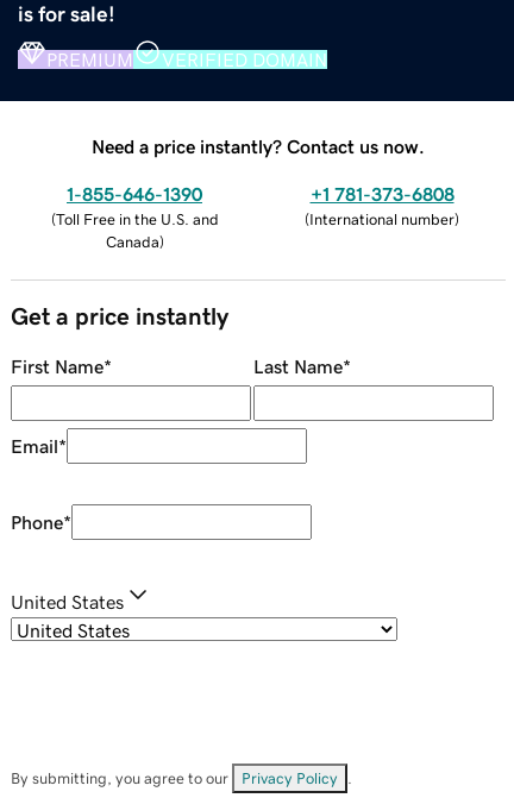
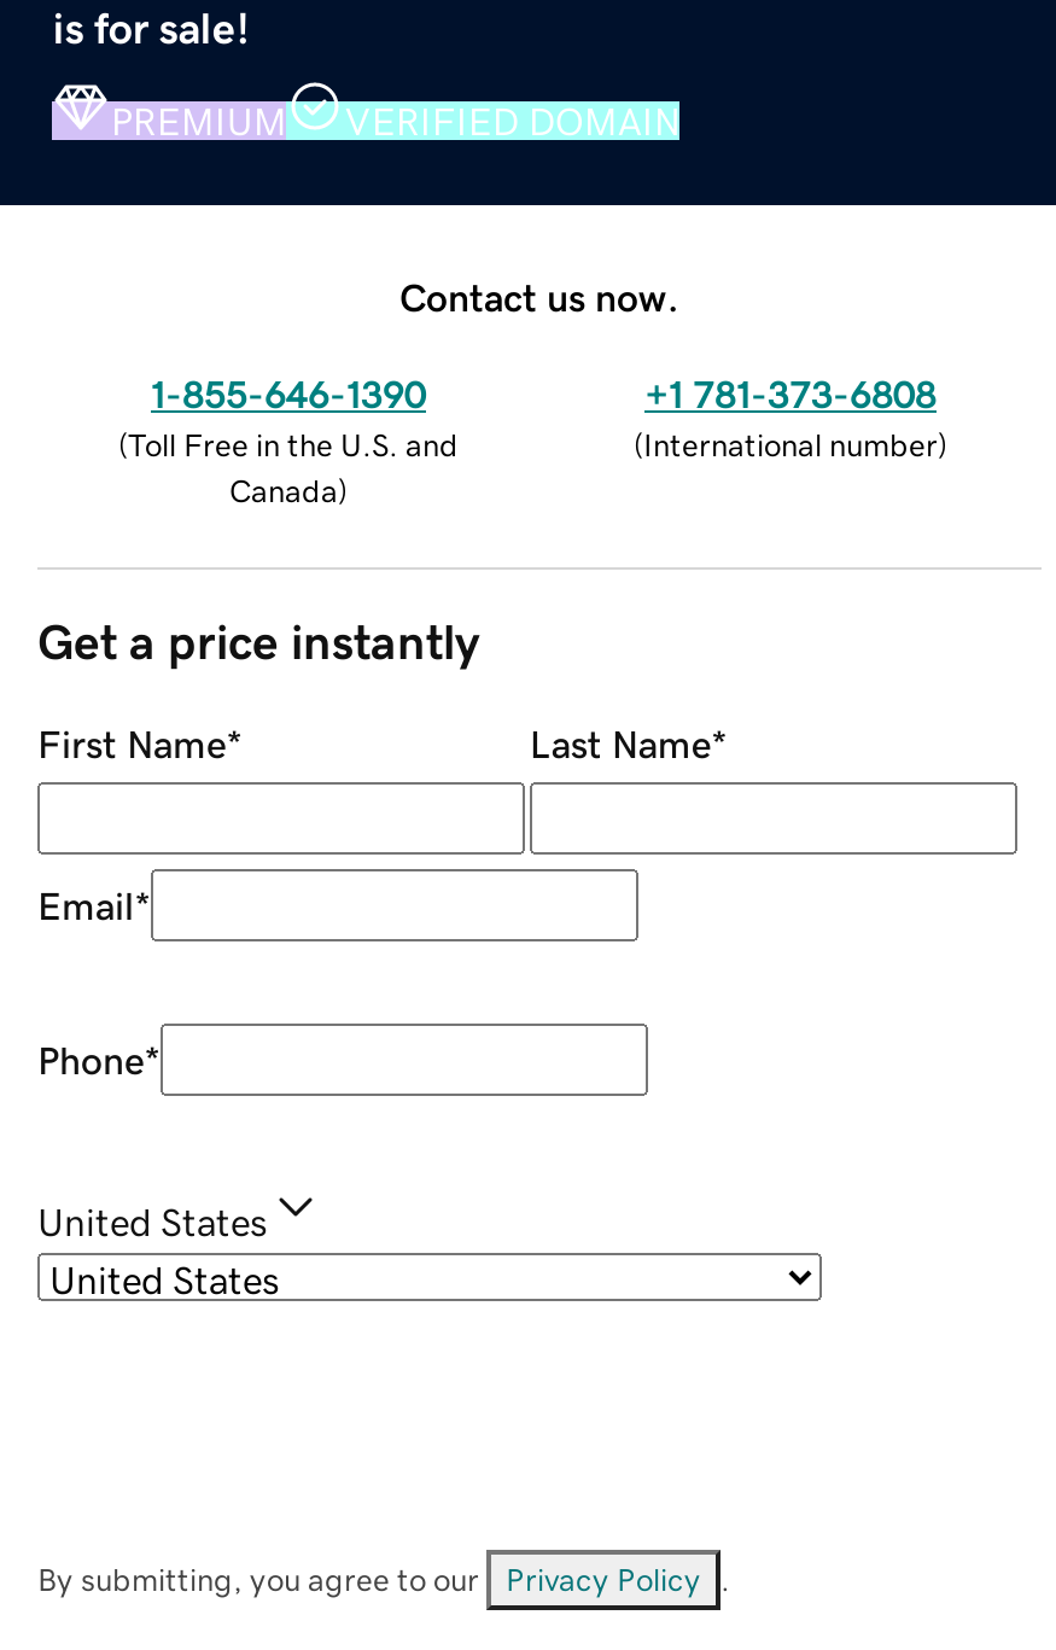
[92,136,425,155] Need a price instantly? Contact us now. -> [399,277,679,315] Contact us now.

